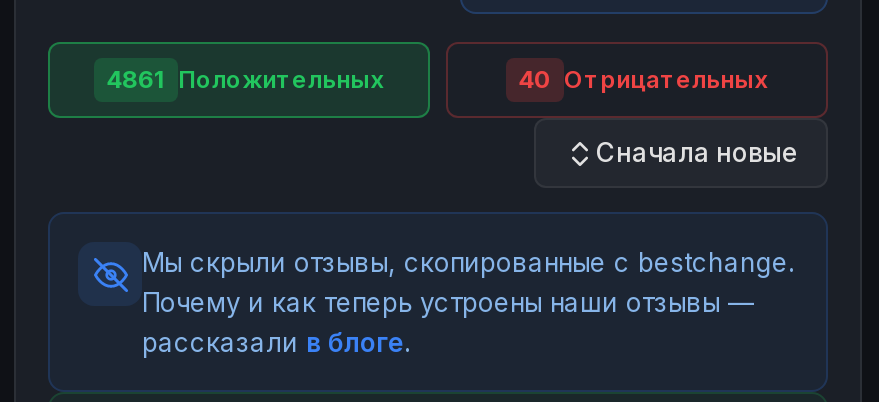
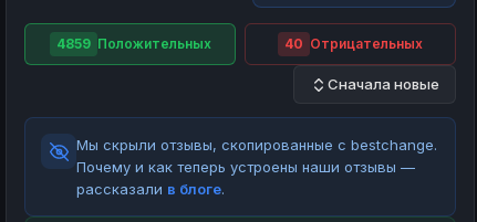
[106,64,384,94] 4861 Положительных -> [56,35,211,52] 4859 Положительных

